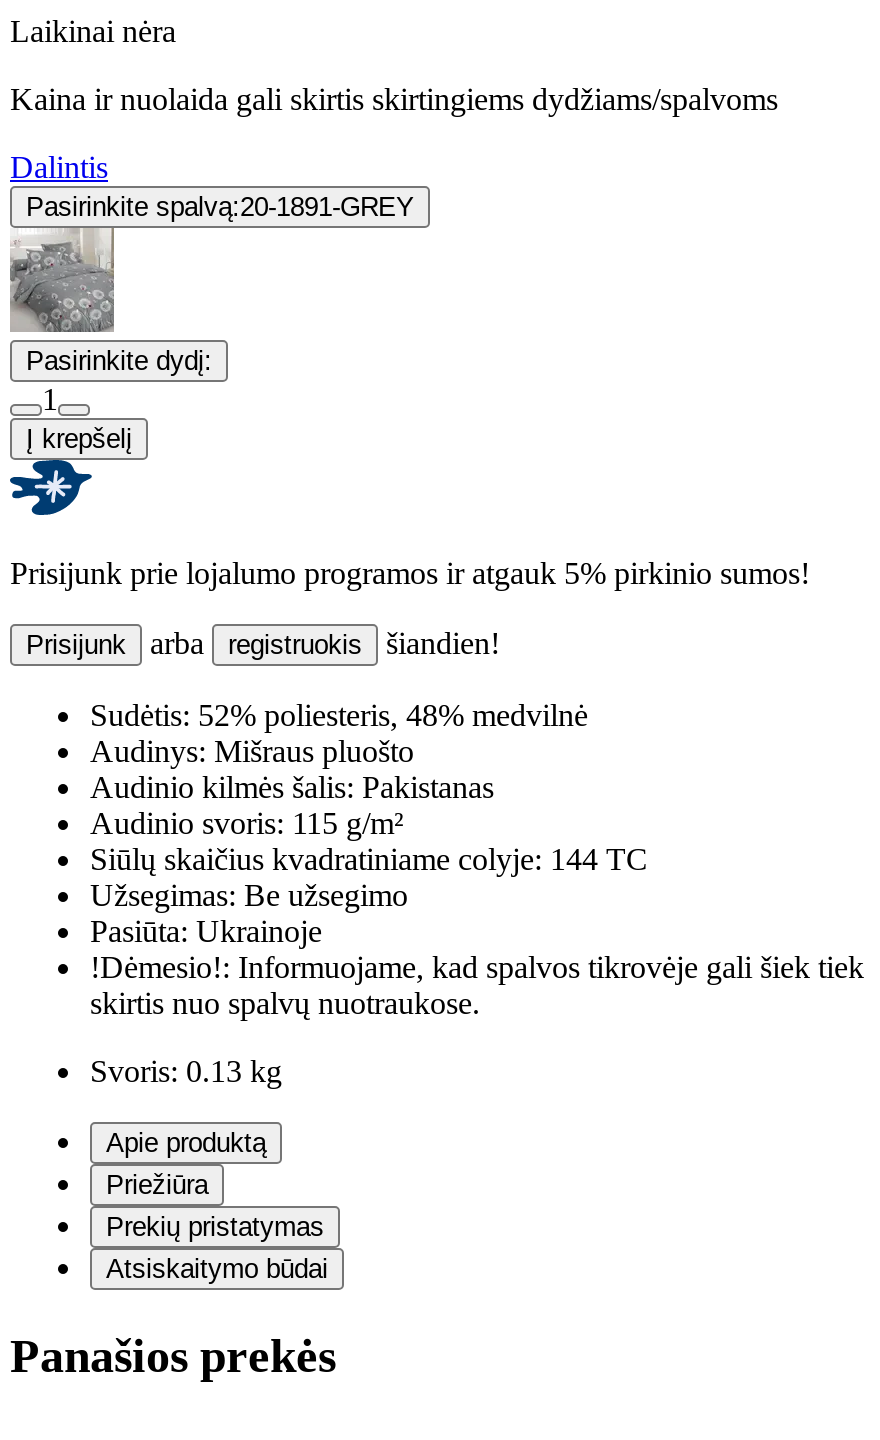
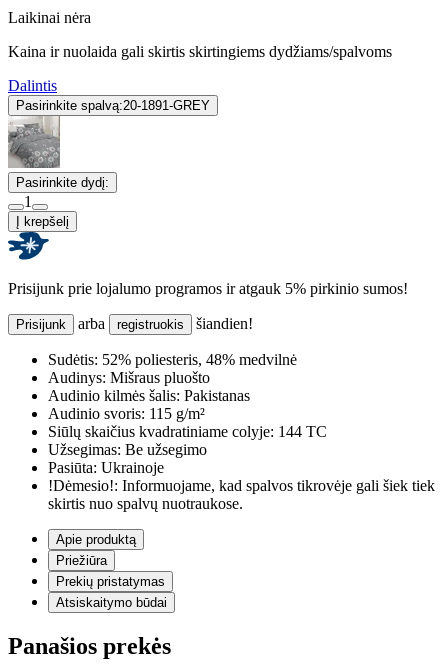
[90,1054,282,1088] Svoris: 0.13 kg -> none

